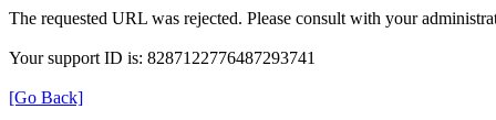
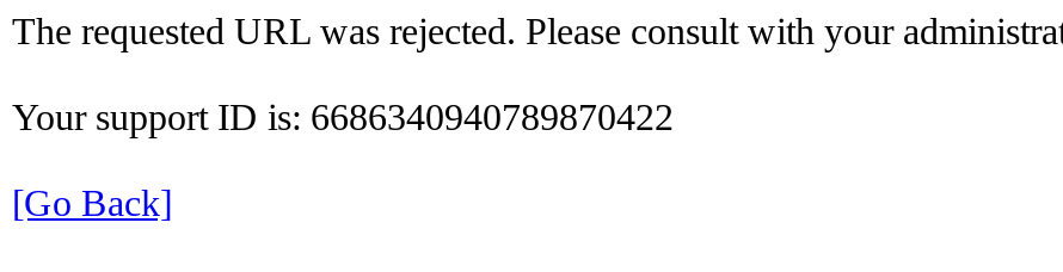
[9,48,316,67] Your support ID is: 8287122776487293741 -> [12,97,674,137] Your support ID is: 6686340940789870422

